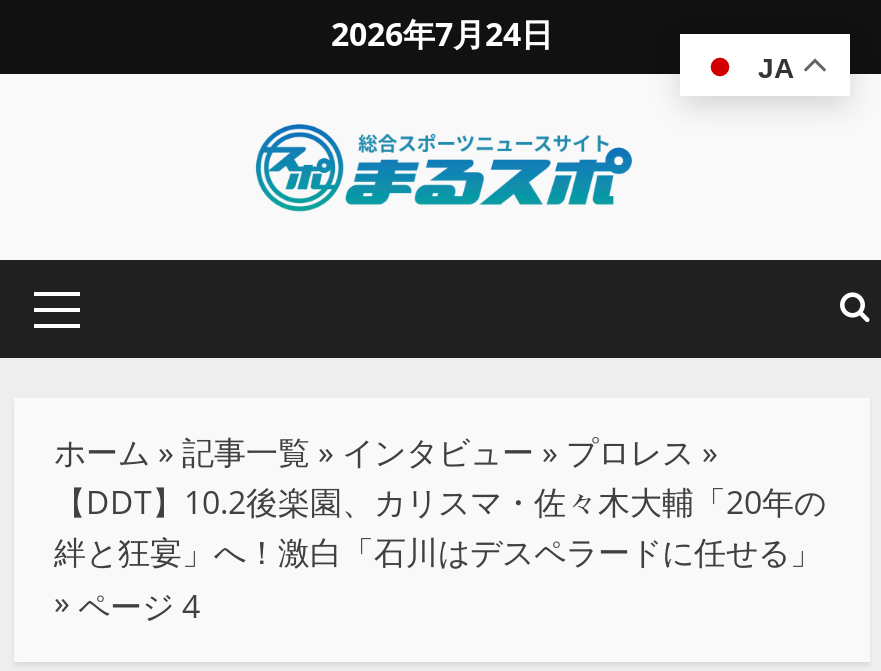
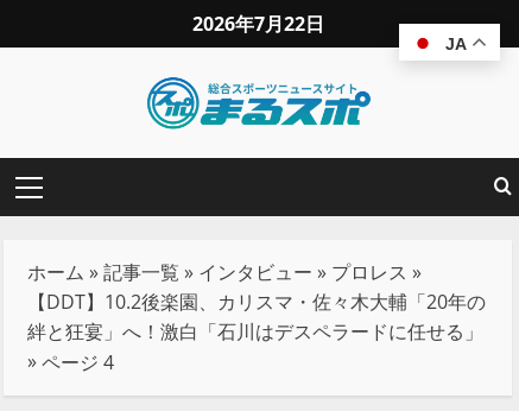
[331,12,553,56] 2026年7月24日 -> [192,11,324,37] 2026年7月22日

